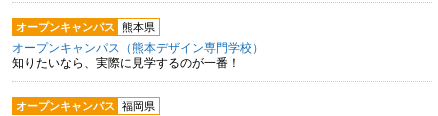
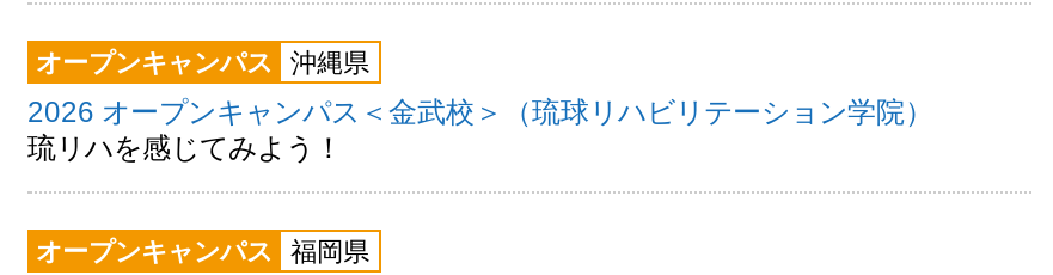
[122,21,155,33] 熊本県 -> [291,47,370,76] 沖縄県
[12,41,264,70] オープンキャンパス（熊本デザイン専門学校） | 知りたいなら、実際に見学するのが一番！ -> [27,95,933,164] 2026 オープンキャンパス＜金武校＞（琉球リハビリテーション学院） | 琉リハを感じてみよう！

